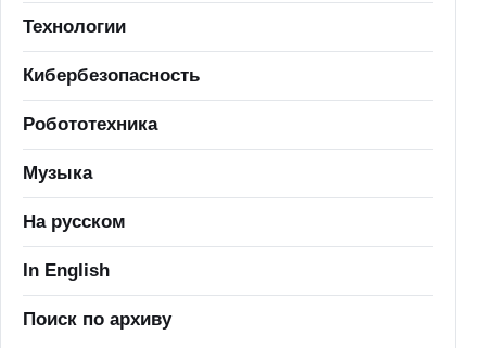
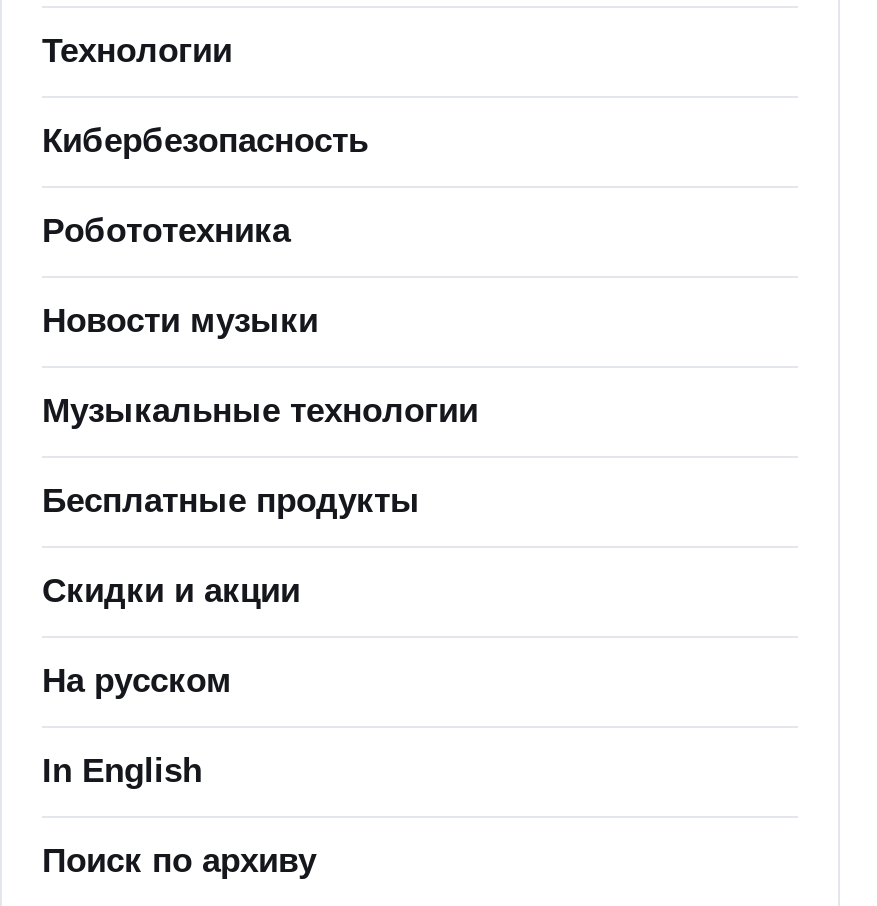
[23,163,92,183] Музыка -> [42,302,478,610] Новости музыки | Музыкальные технологии | Бесплатные продукты | Скидки и акции

